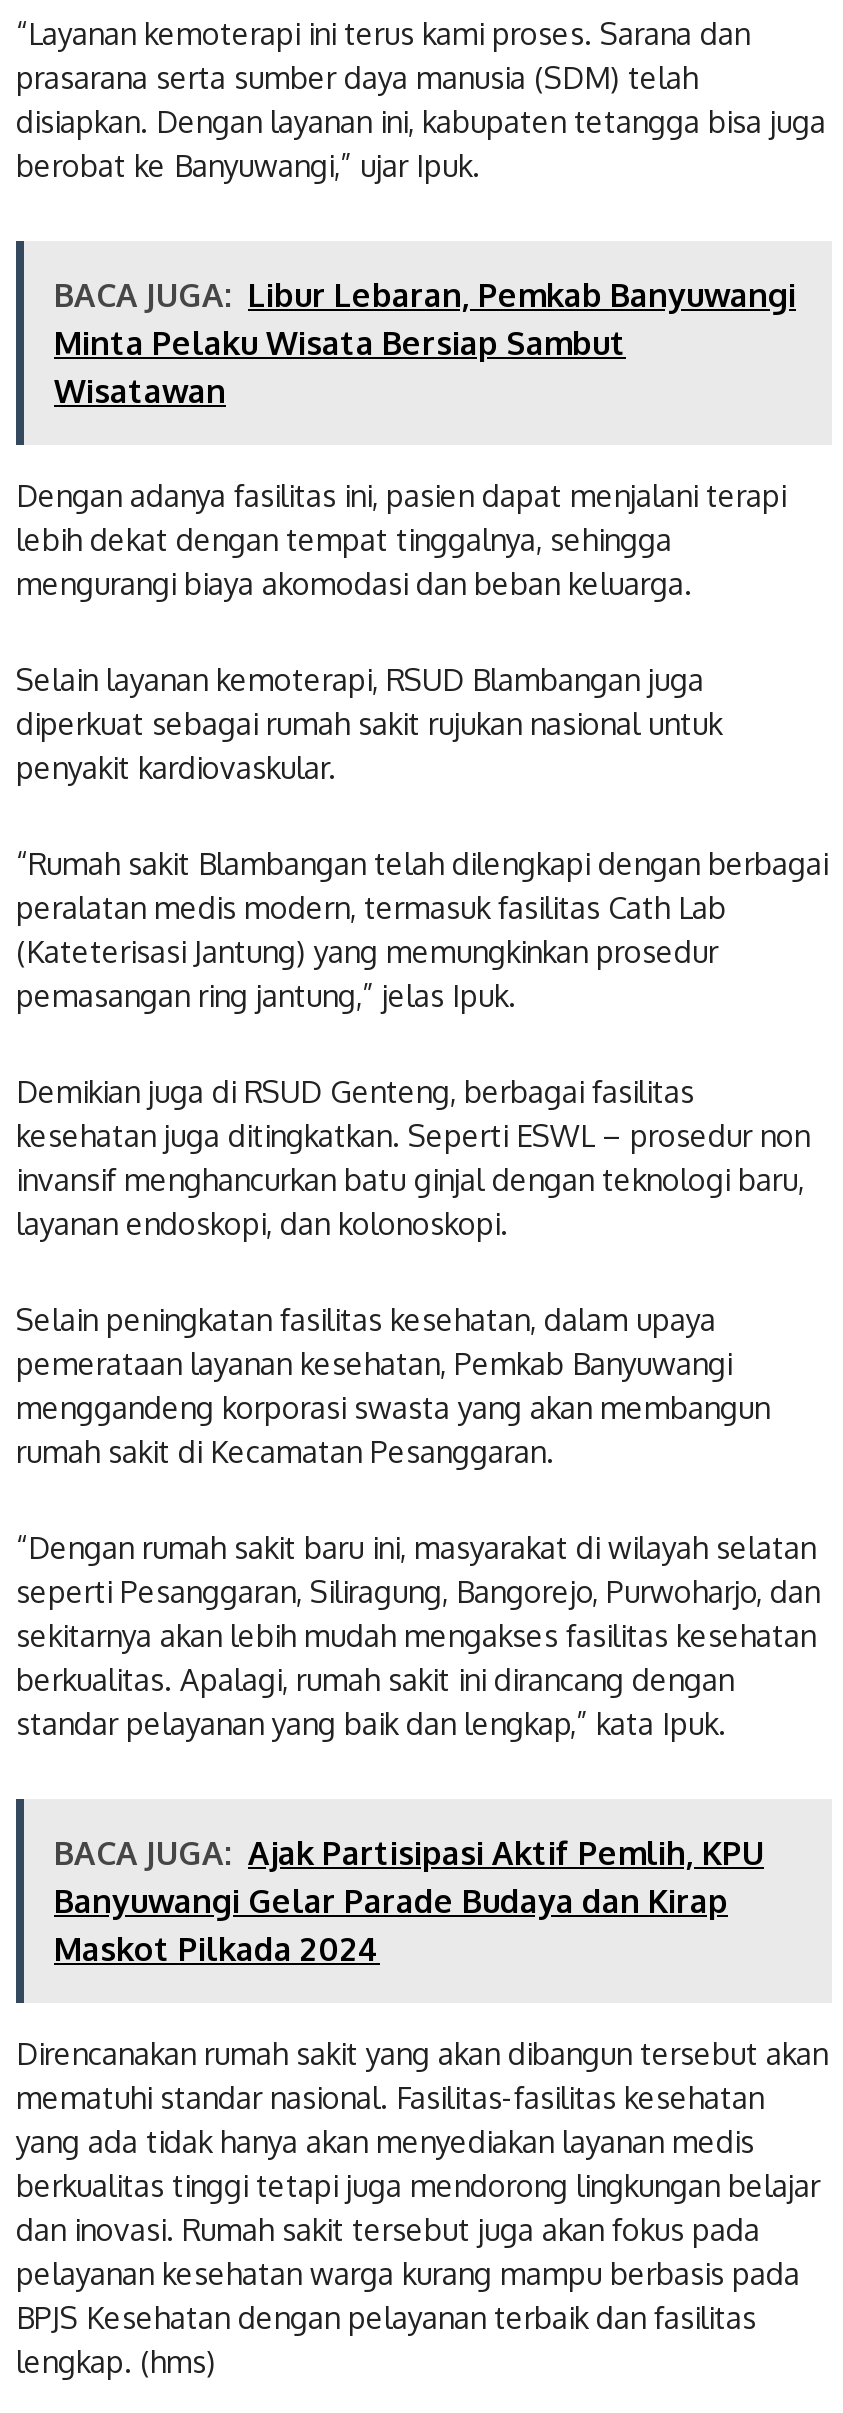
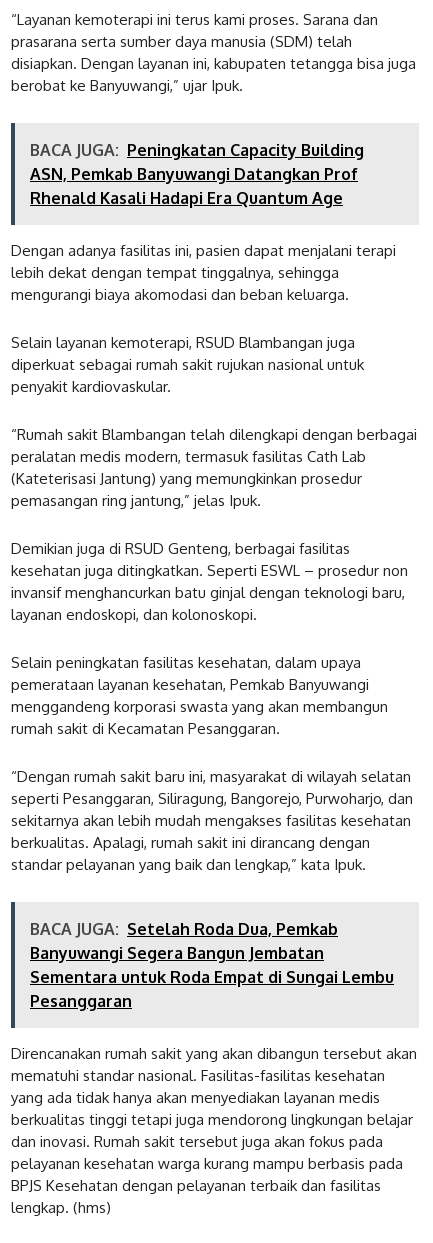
[54,276,796,412] BACA JUGA: Libur Lebaran, Pemkab Banyuwangi | Minta Pelaku Wisata Bersiap Sambut | Wisatawan -> [30,140,364,208] BACA JUGA: Peningkatan Capacity Building | ASN, Pemkab Banyuwangi Datangkan Prof | Rhenald Kasali Hadapi Era Quantum Age
[54,1834,764,1970] BACA JUGA: Ajak Partisipasi Aktif Pemlih, KPU | Banyuwangi Gelar Parade Budaya dan Kirap | Maskot Pilkada 2024 -> [30,919,394,1011] BACA JUGA: Setelah Roda Dua, Pemkab | Banyuwangi Segera Bangun Jembatan | Sementara untuk Roda Empat di Sungai Lembu | Pesanggaran

